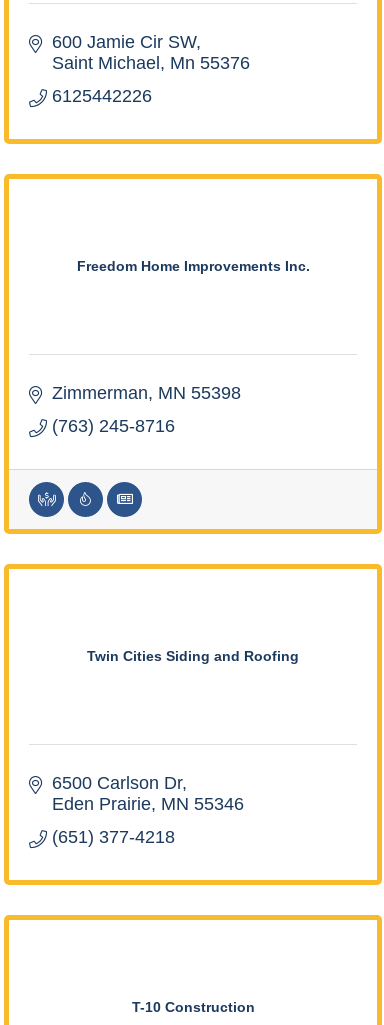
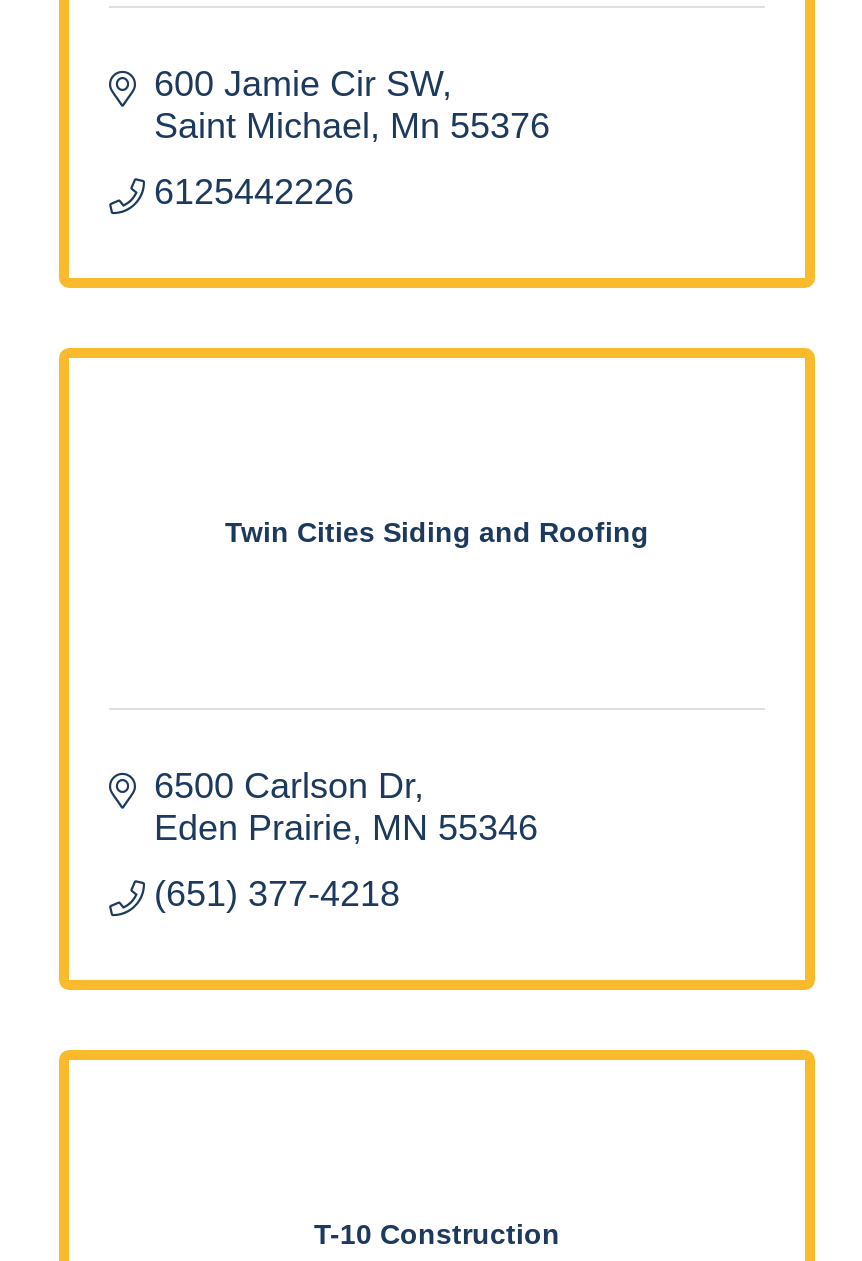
[76,258,309,274] Freedom Home Improvements Inc. -> none
[51,383,240,436] Zimmerman MN 55398 | (763) 245-8716 -> none
[28,481,143,518] [image] -> none

